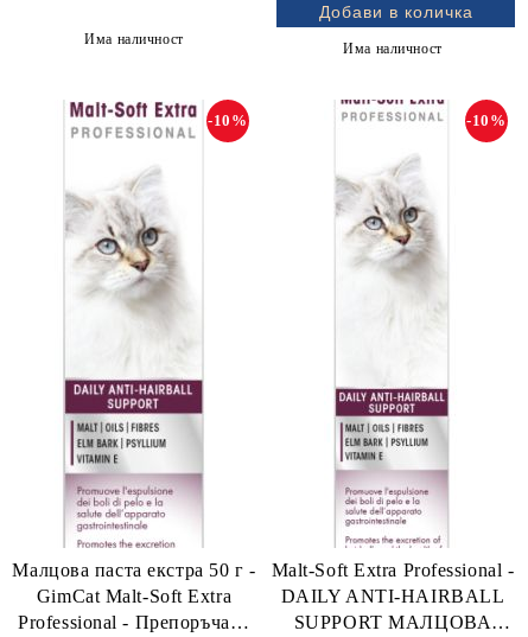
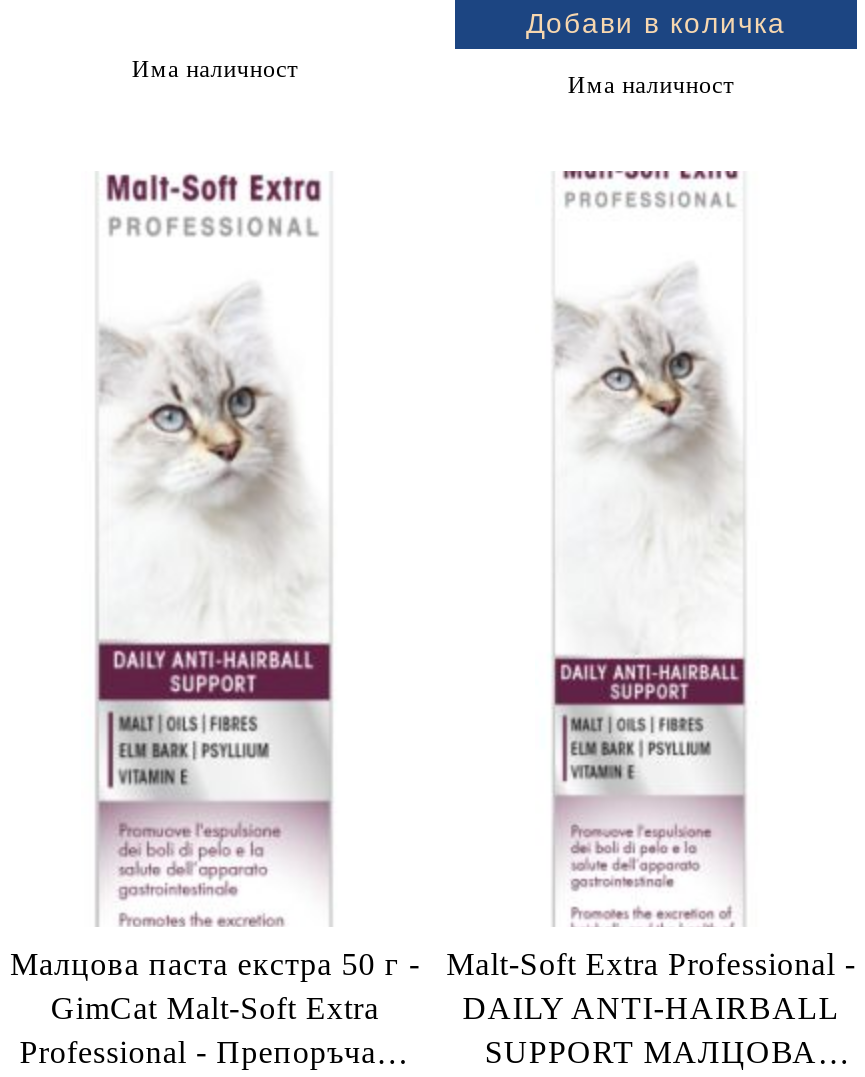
[208,112,248,130] -10% -> none
[467,112,506,130] -10% -> none

